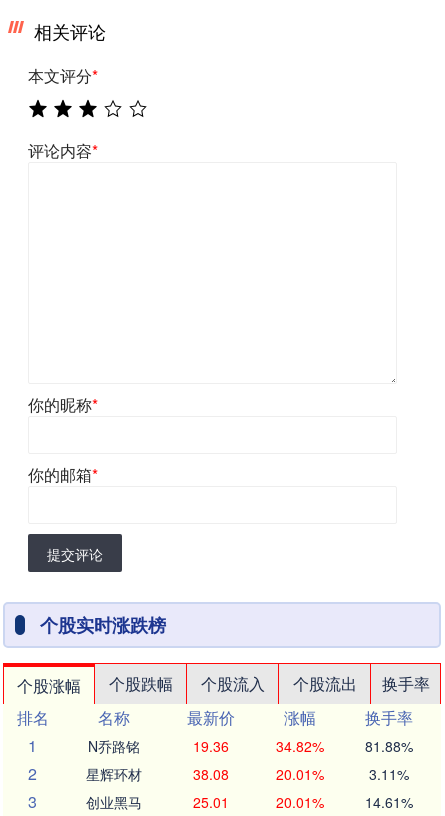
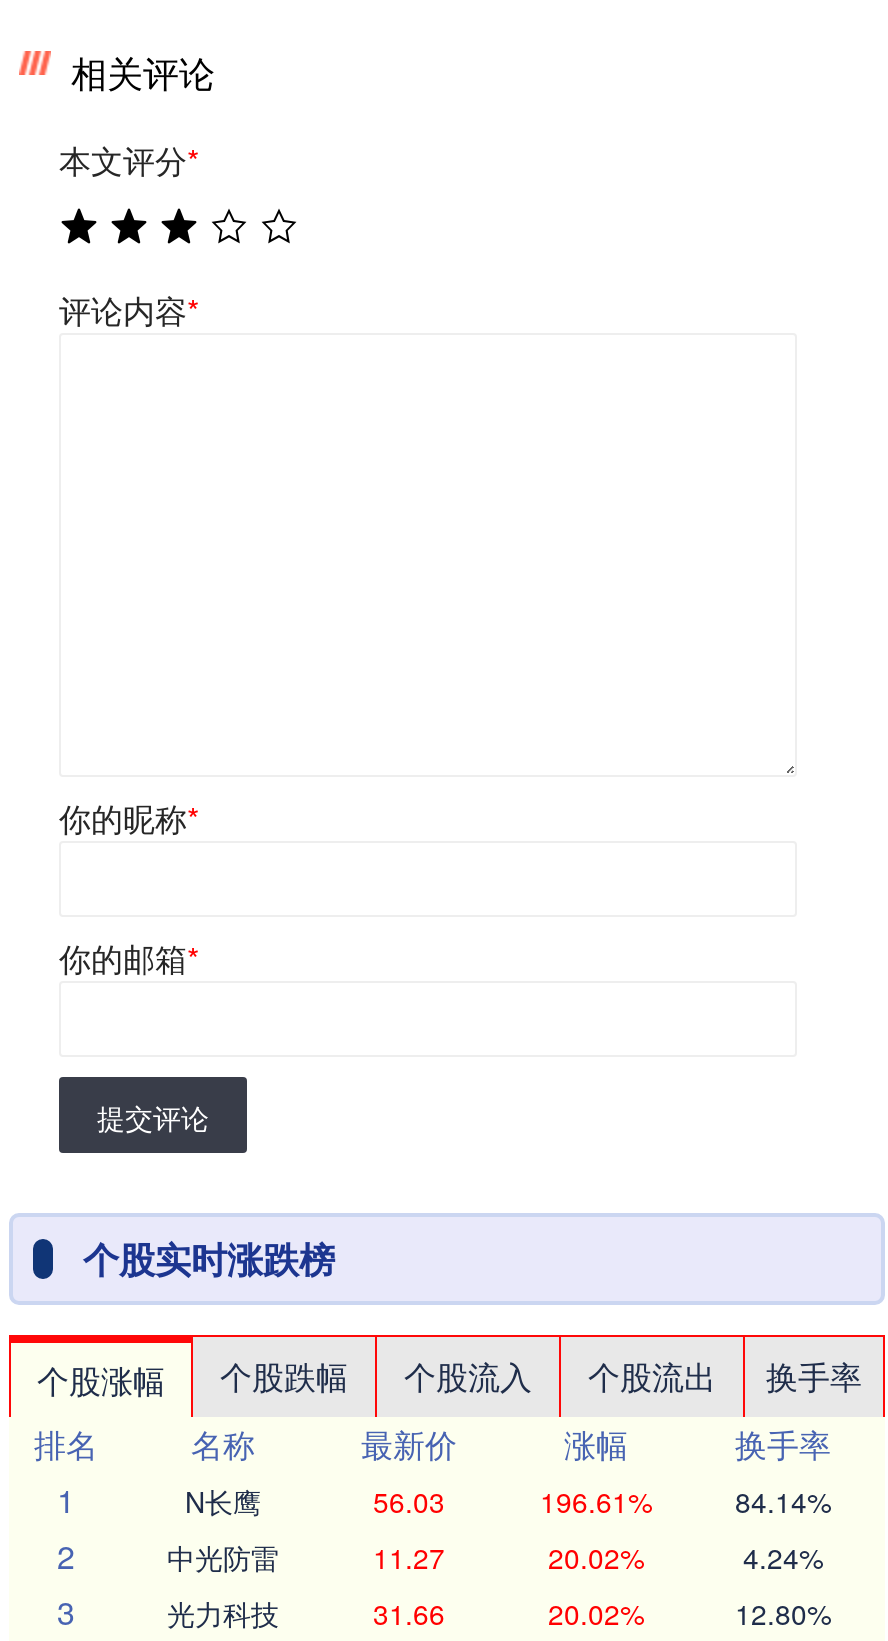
[88,736,412,756] N乔路铭 | 19.36 | 34.82% | 81.88% -> [185,1481,831,1521] N长鹰 | 56.03 | 196.61% | 84.14%
[86,764,408,784] 星辉环材 | 38.08 | 20.01% | 3.11% -> [167,1537,823,1577] 中光防雷 | 11.27 | 20.02% | 4.24%
[86,792,412,812] 创业黑马 | 25.01 | 20.01% | 14.61% -> [167,1593,831,1633] 光力科技 | 31.66 | 20.02% | 12.80%

